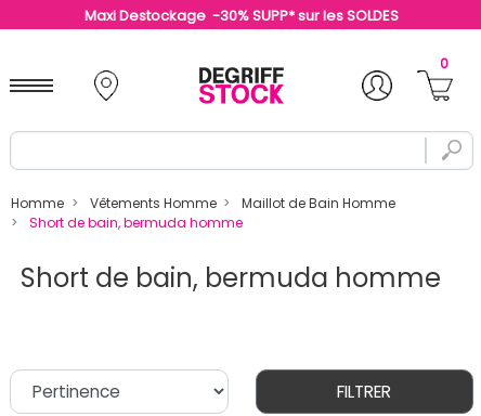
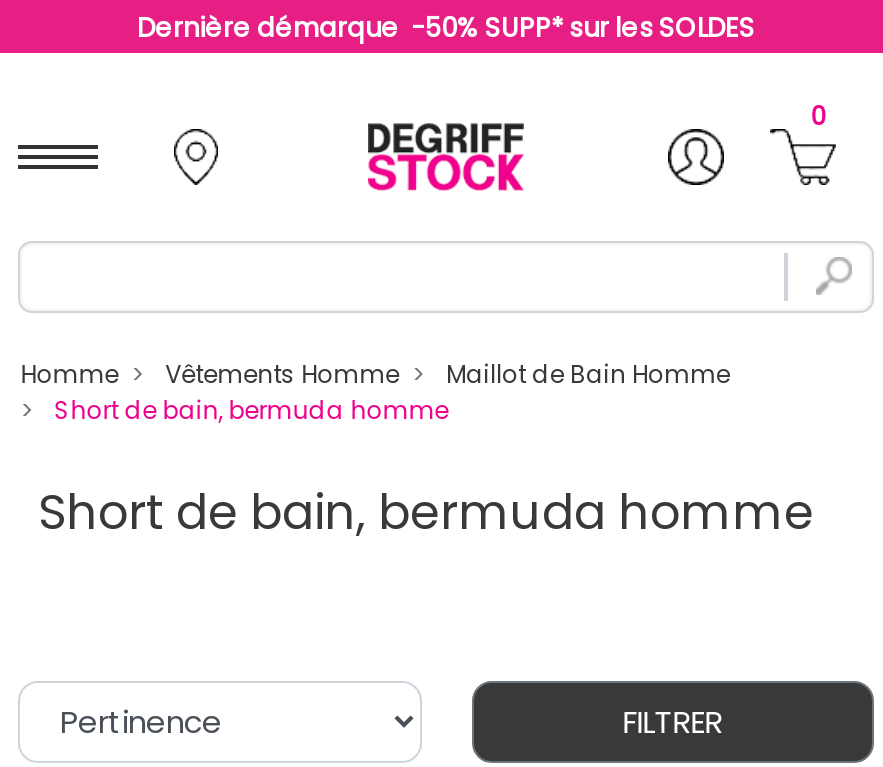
[84,5,399,26] Maxi Destockage -30% SUPP* sur les SOLDES -> [137,9,755,47] Dernière démarque -50% SUPP* sur les SOLDES

